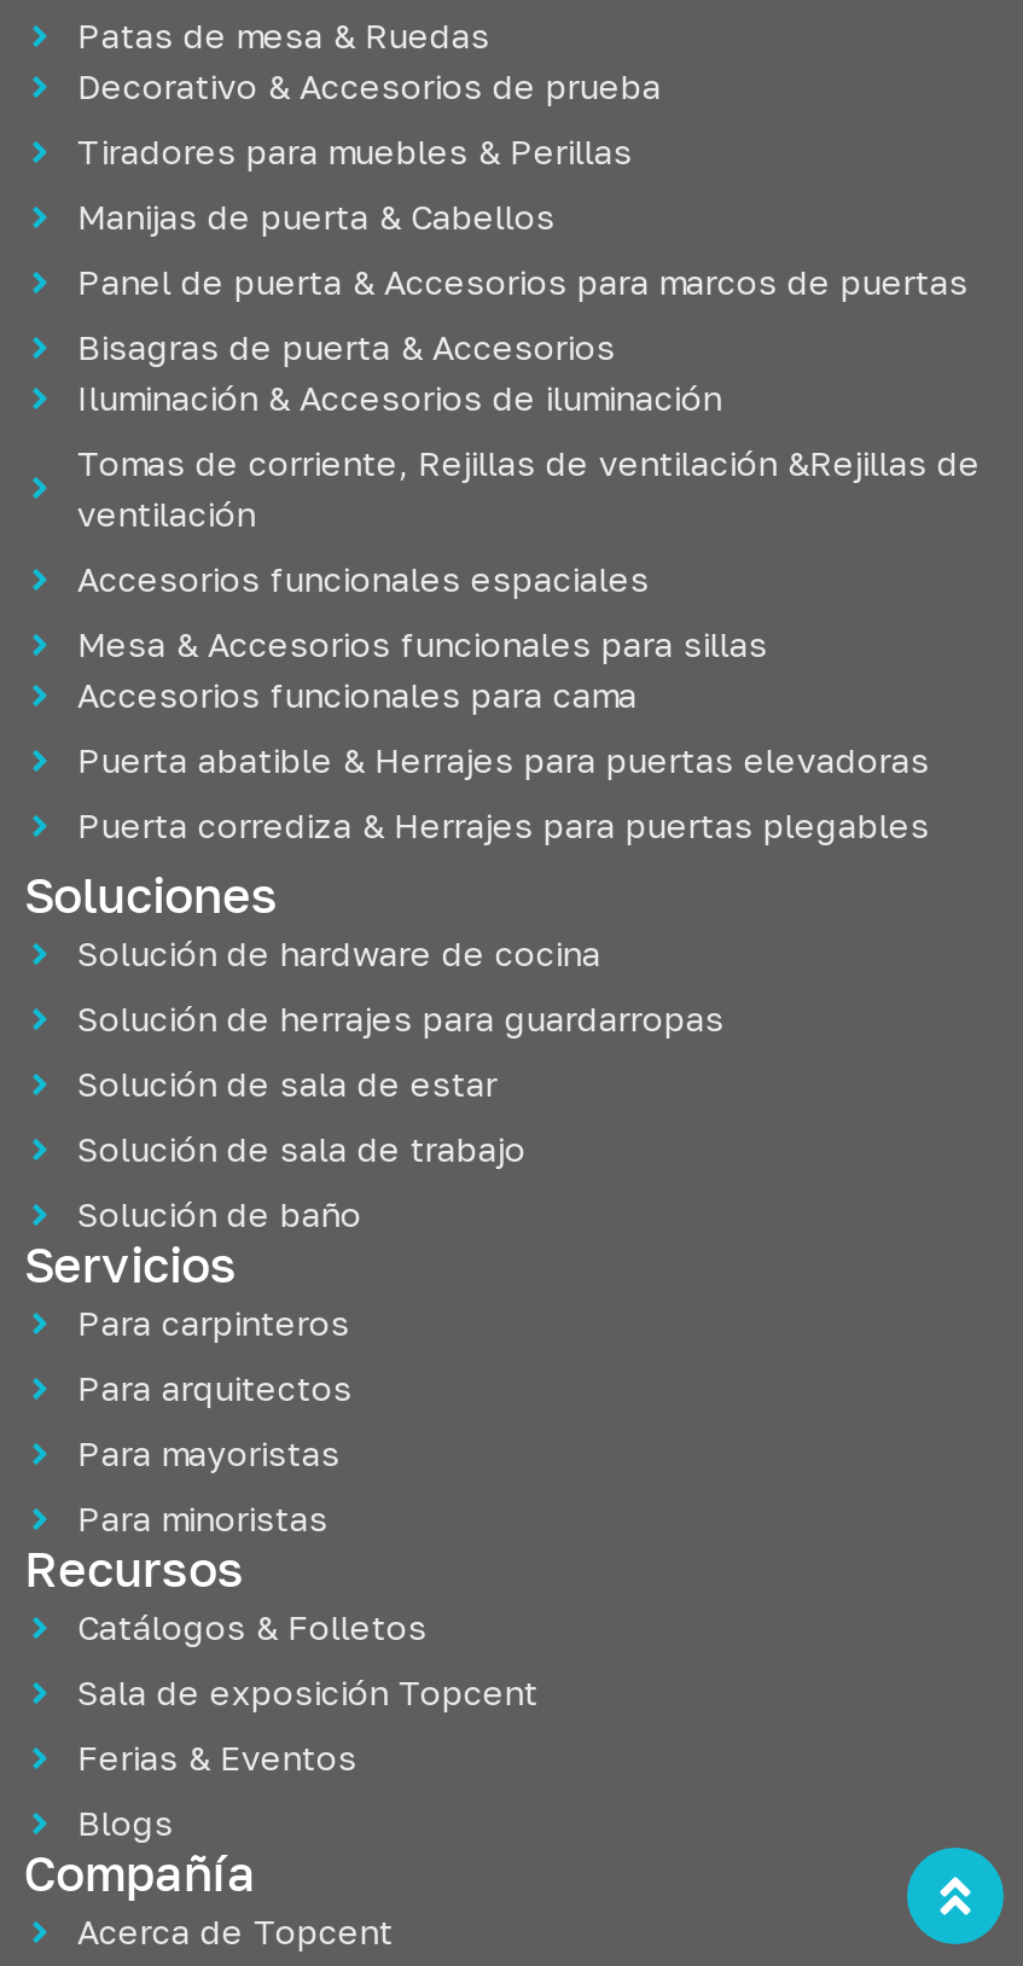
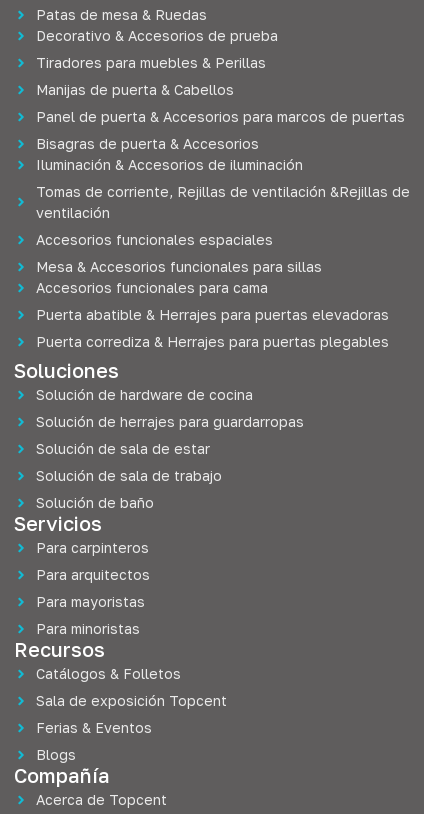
[905,1845,1006,1947] [image] -> none

